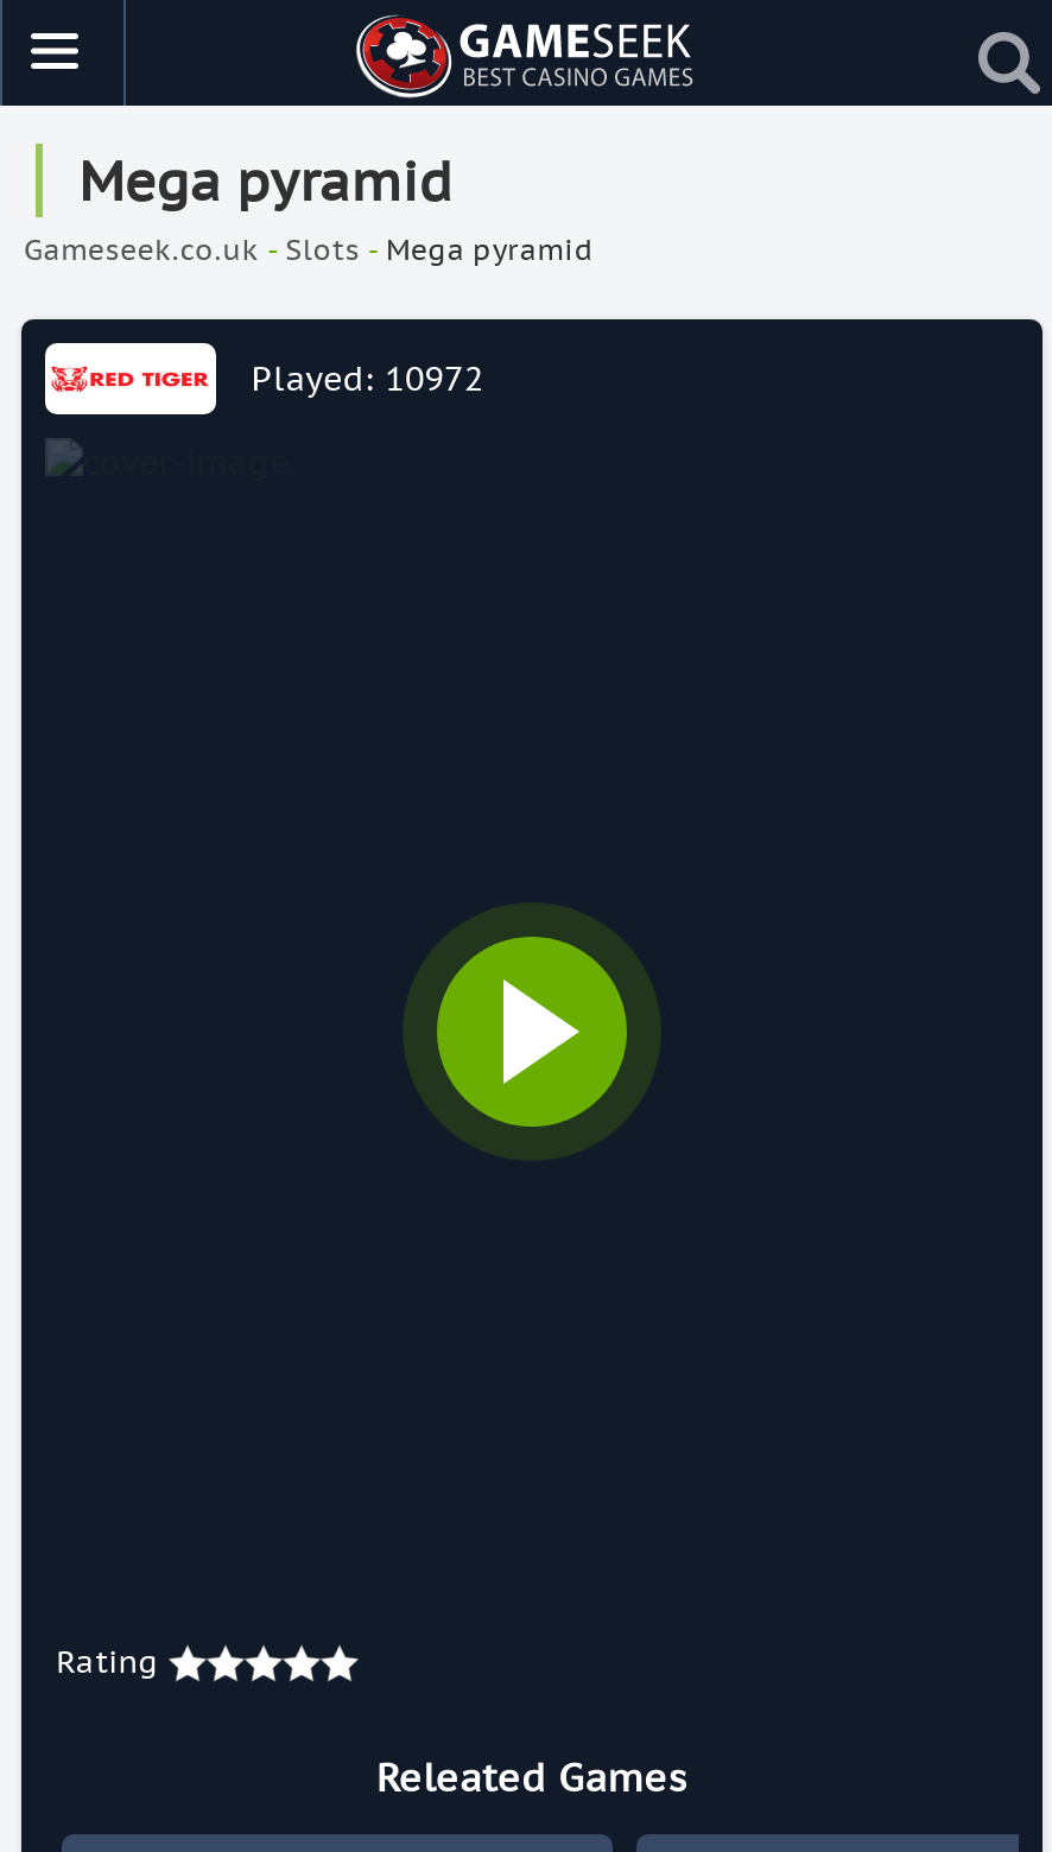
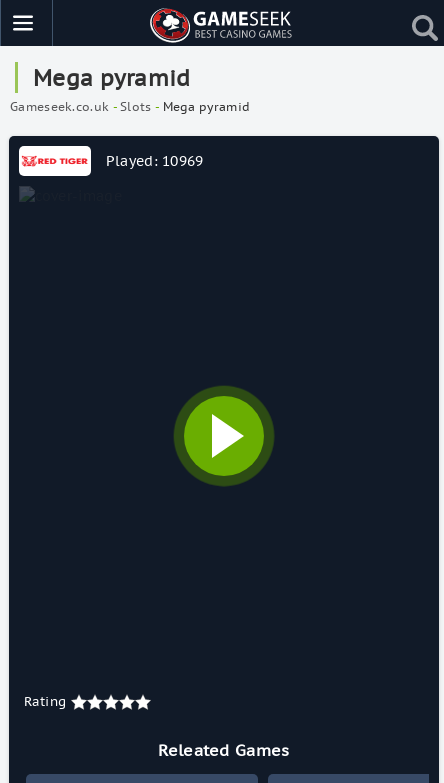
[251,356,484,399] Played: 10972 -> [106,151,204,169] Played: 10969

